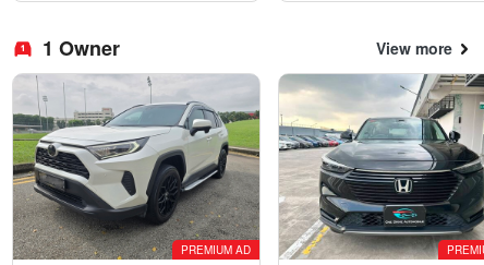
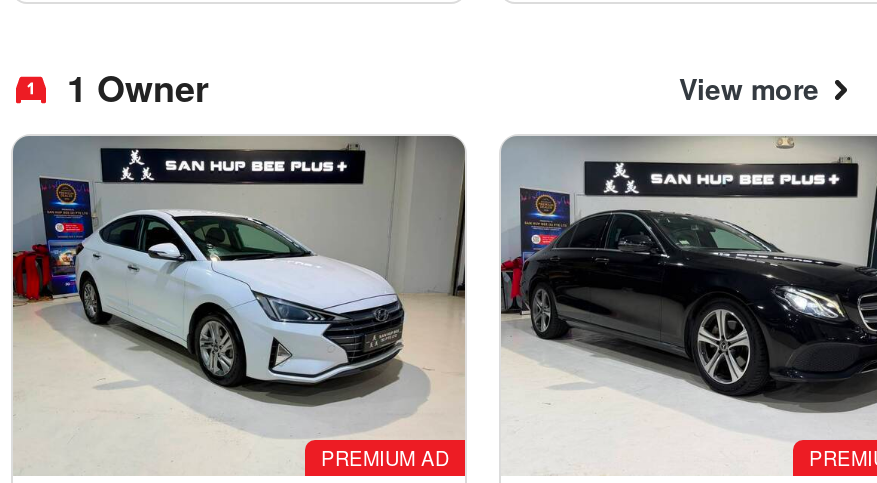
[12,75,261,260] [image] -> [11,136,467,474] [image]
[279,74,481,260] [image] -> [499,136,871,474] [image]

